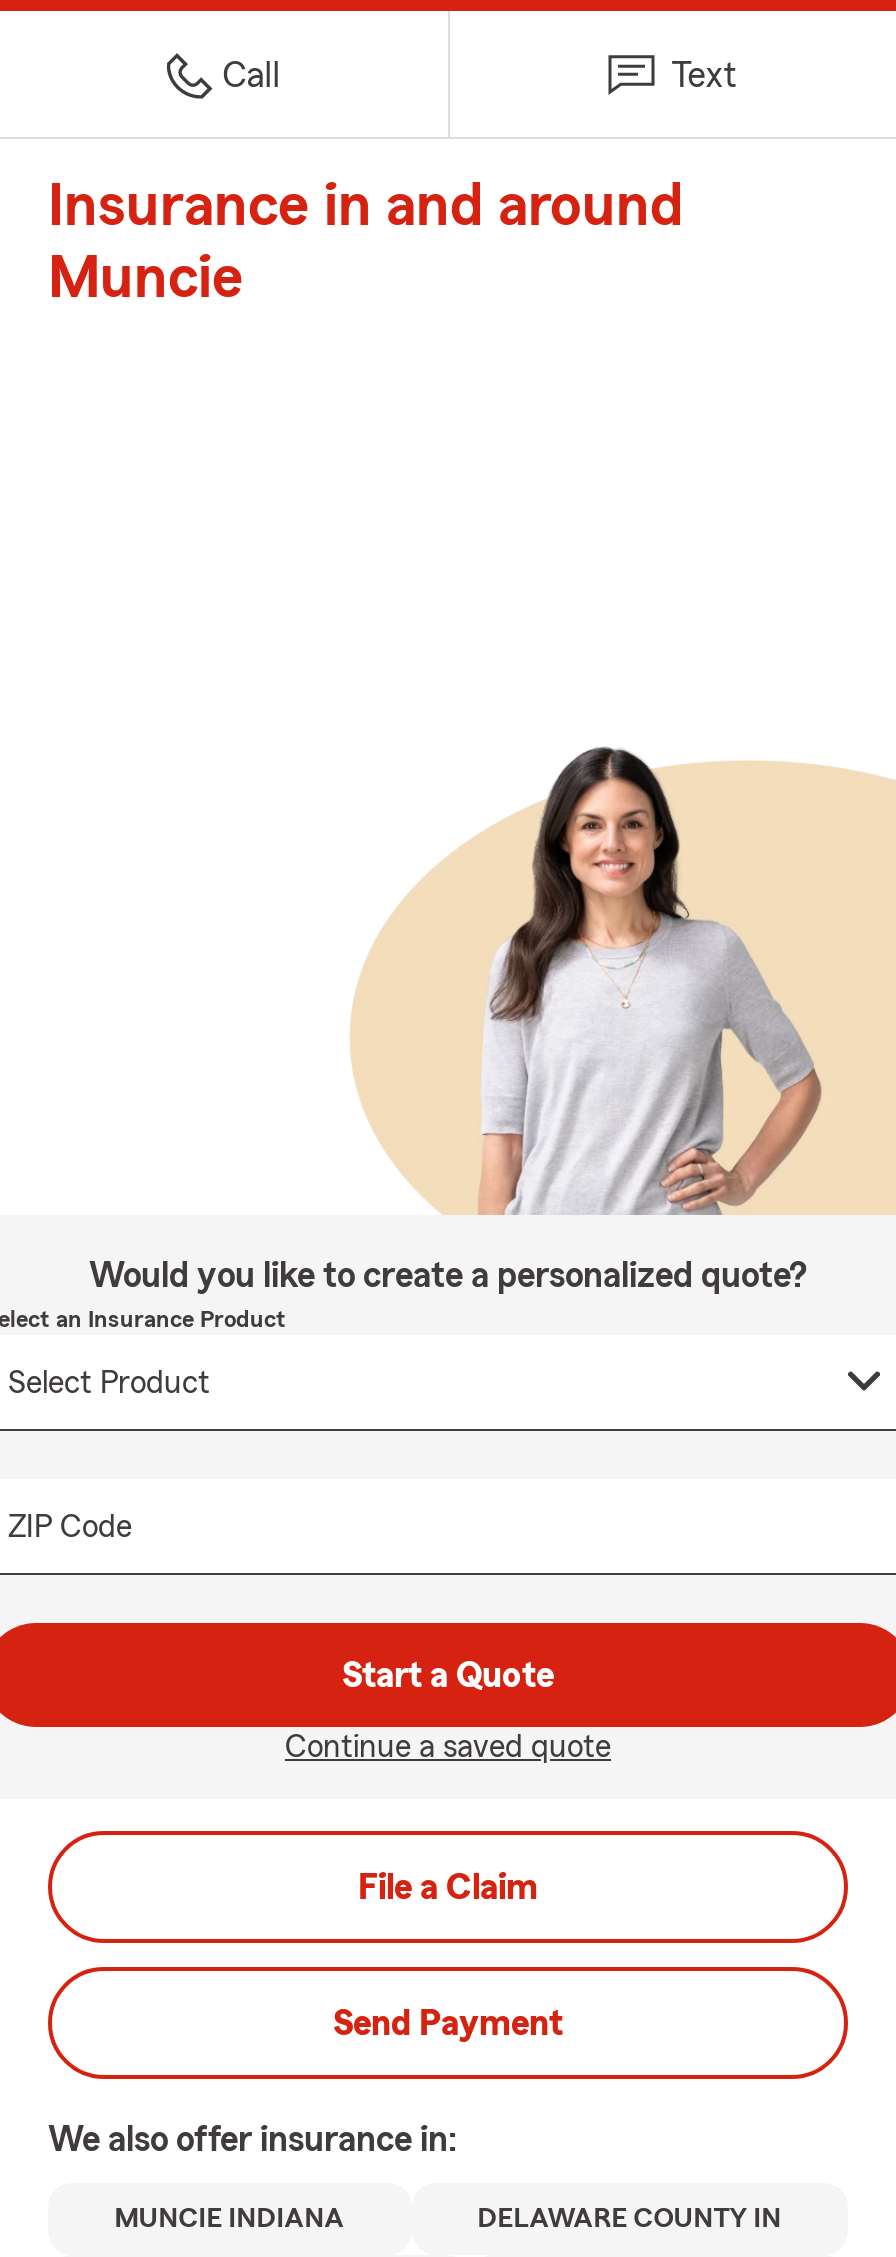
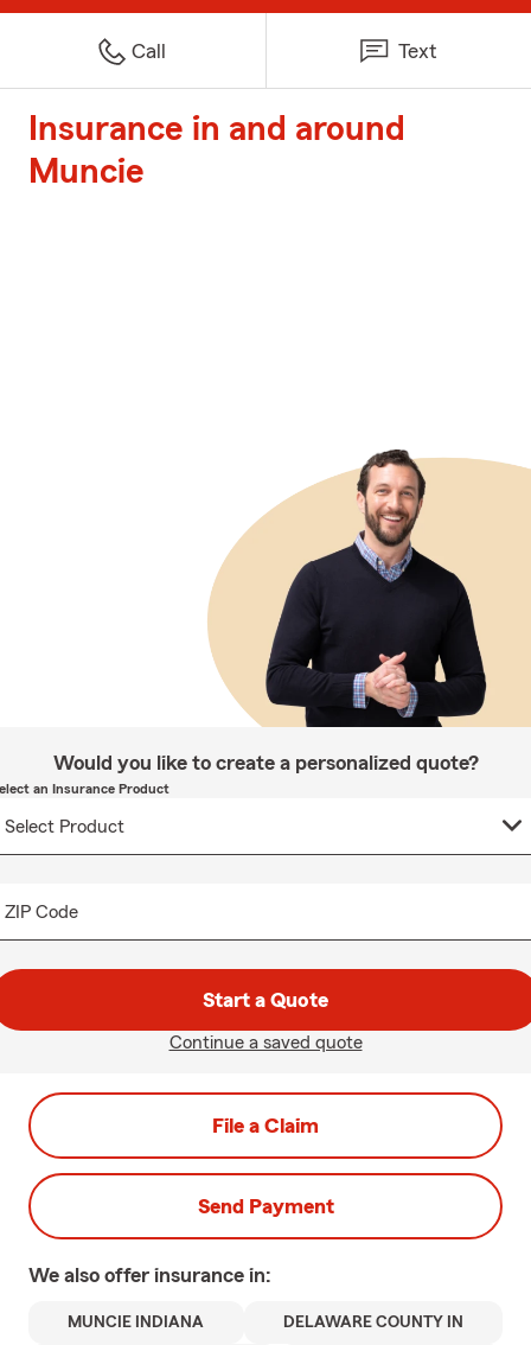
[448,745,822,1215] [image] -> [264,448,487,728] [image]

